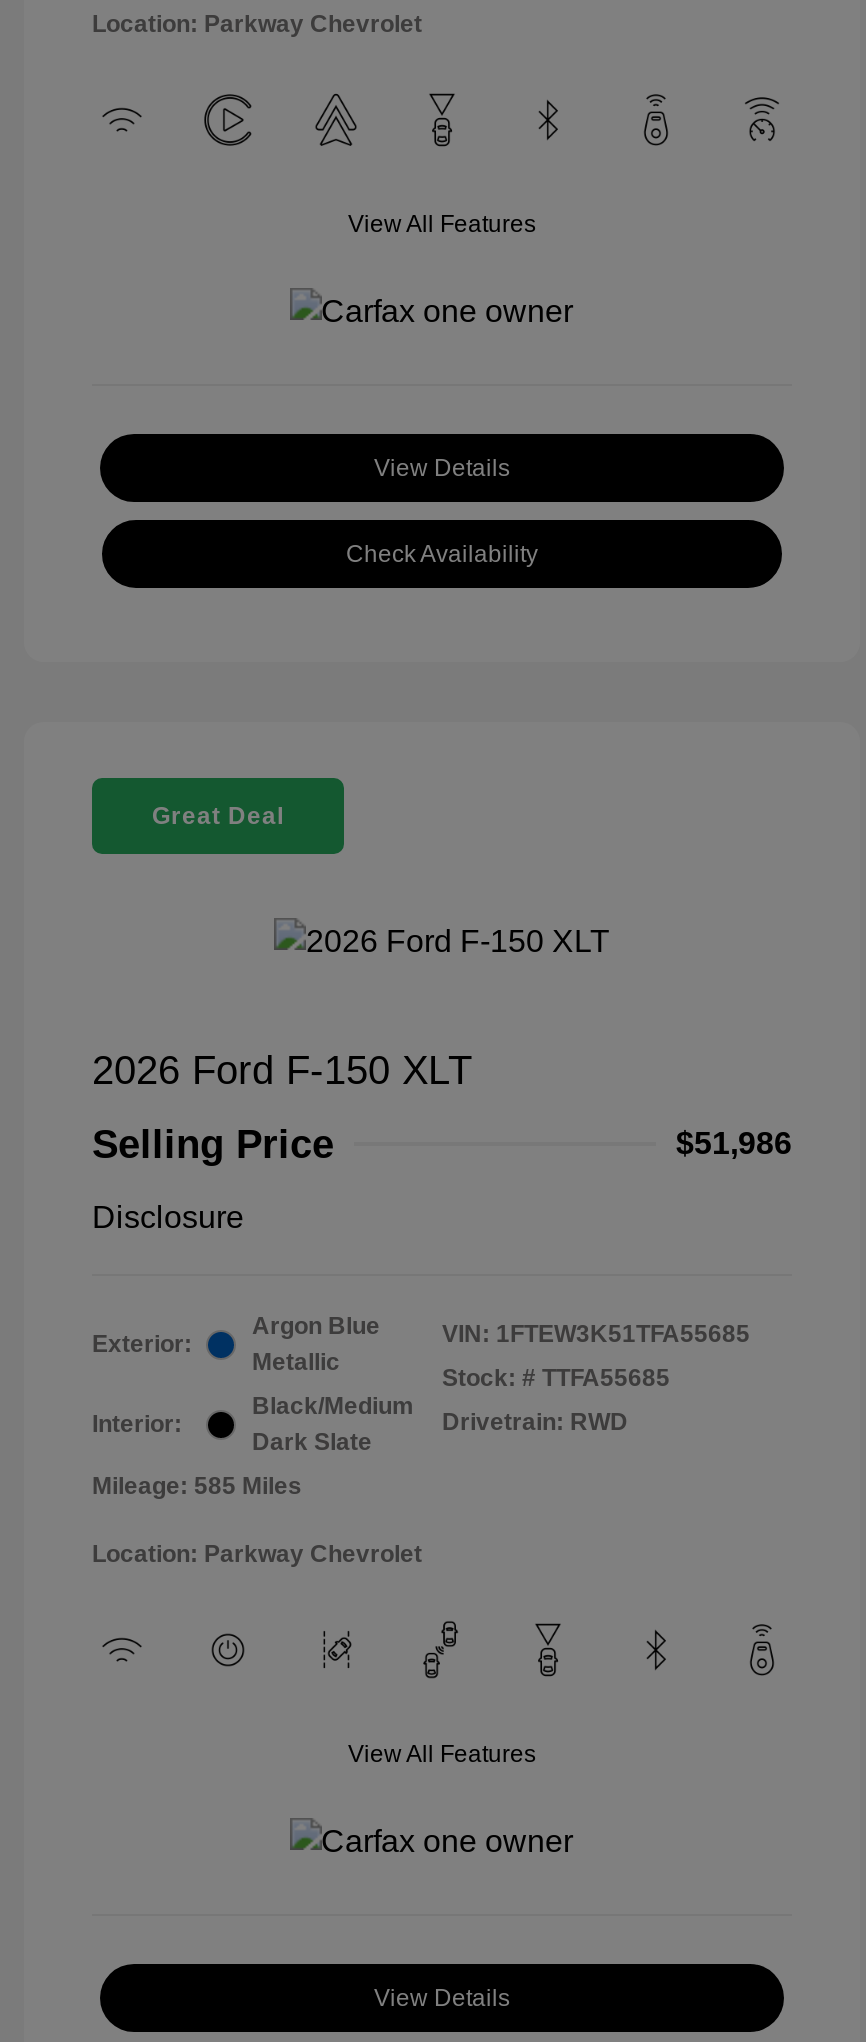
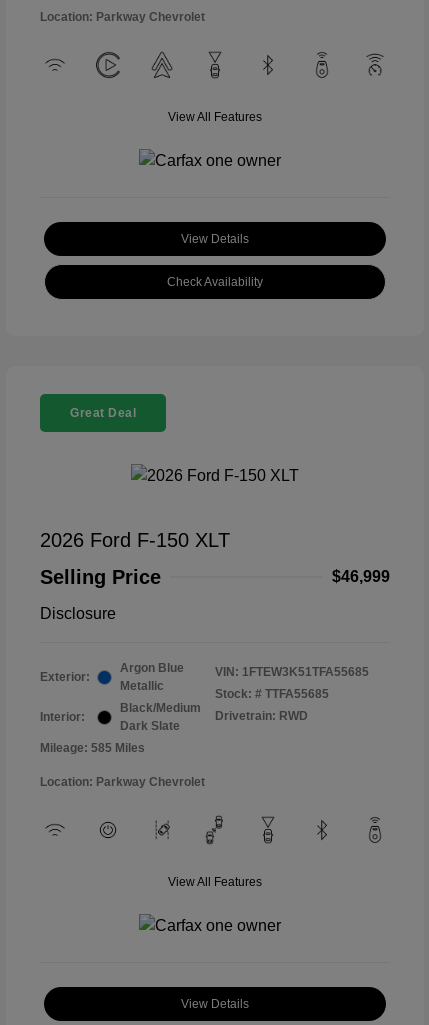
[676,1127,792,1161] $51,986 -> [332,568,390,585] $46,999

